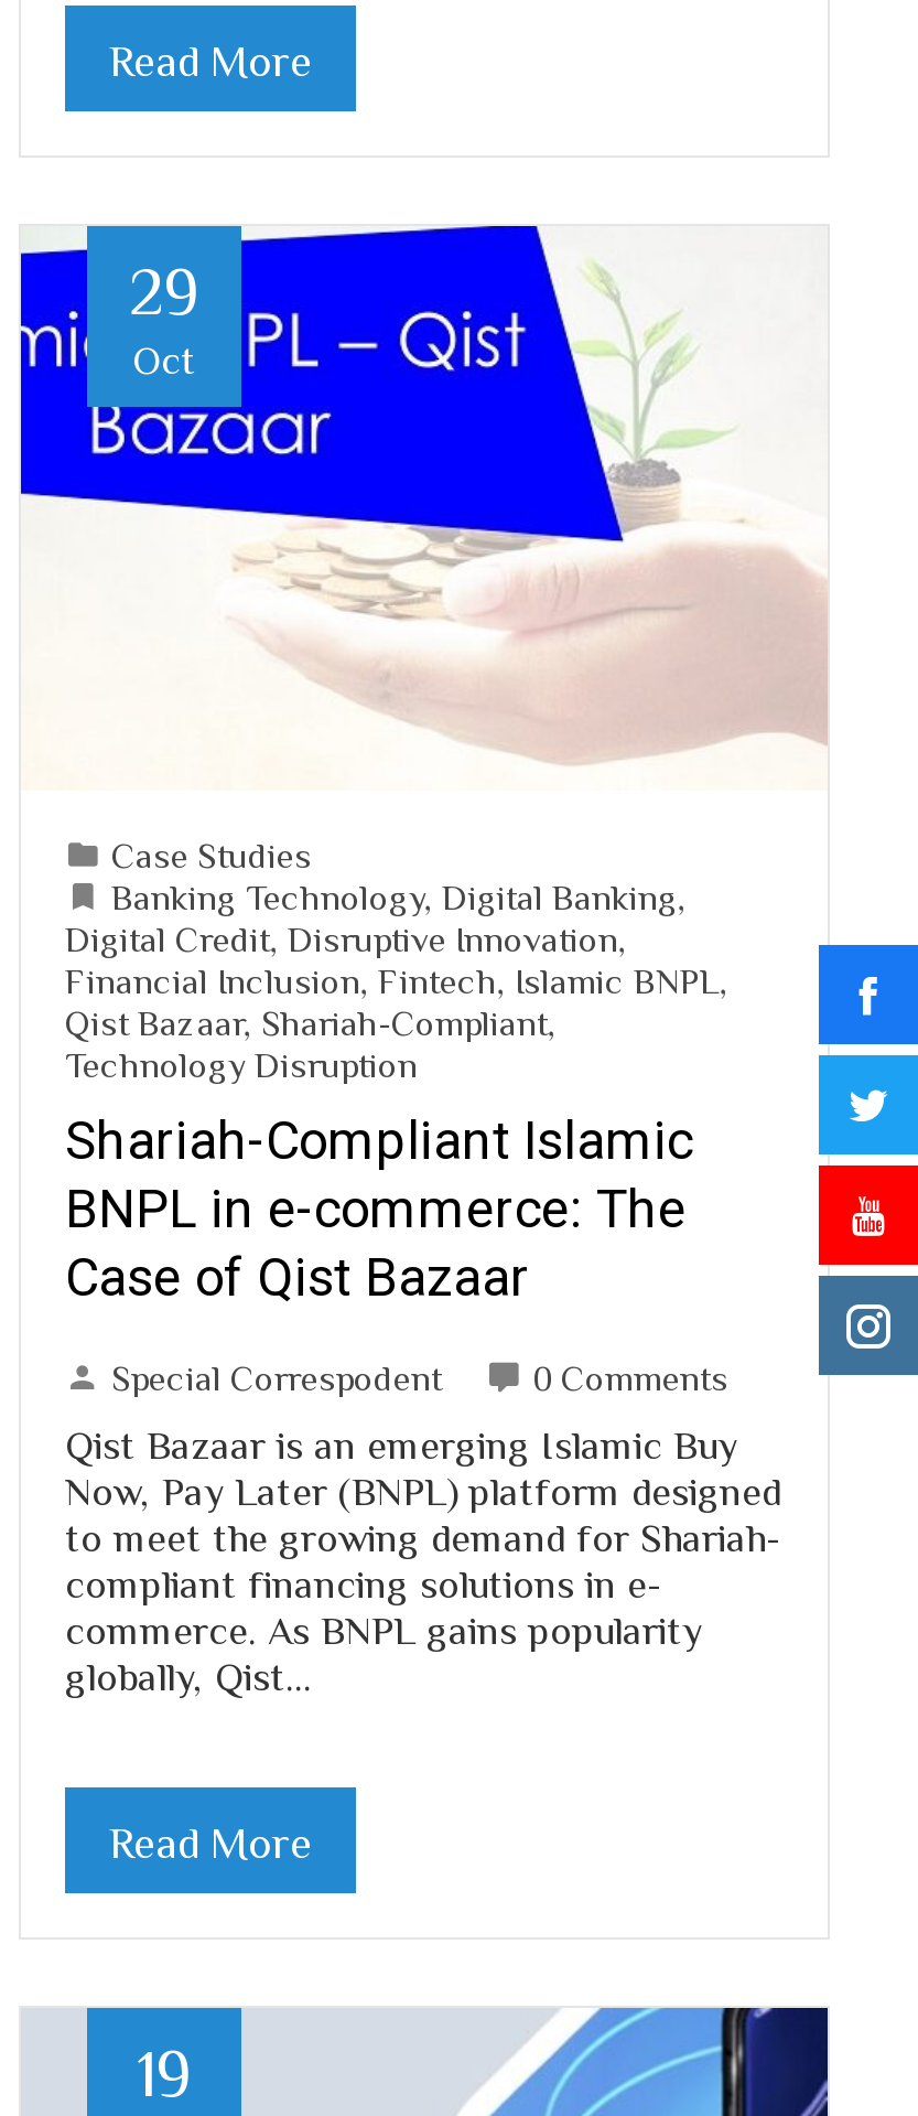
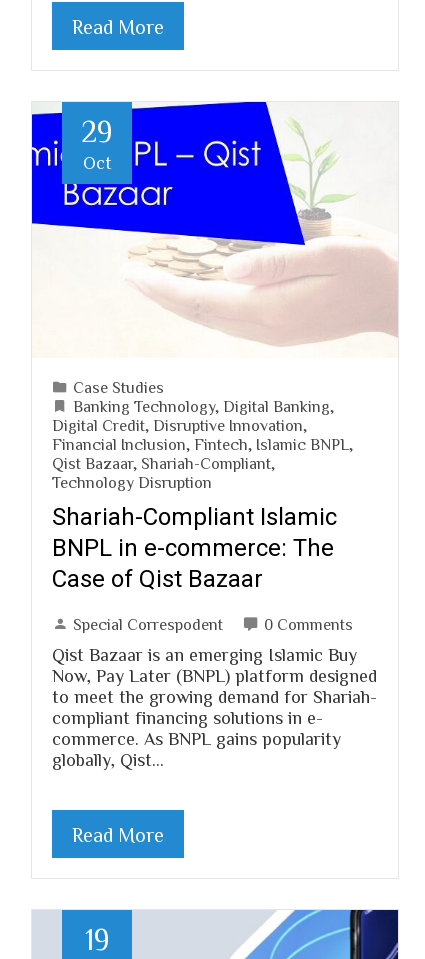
[817,943,911,1377] [image] -> none

